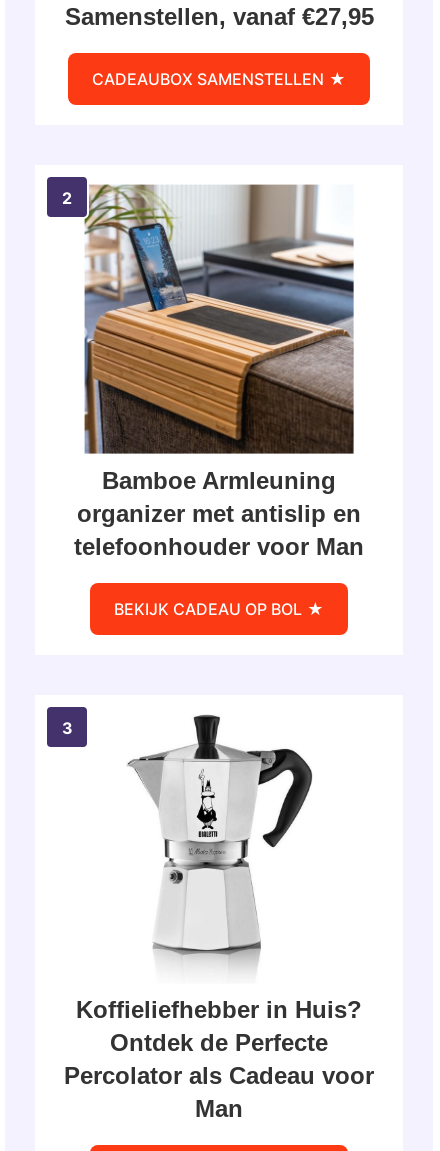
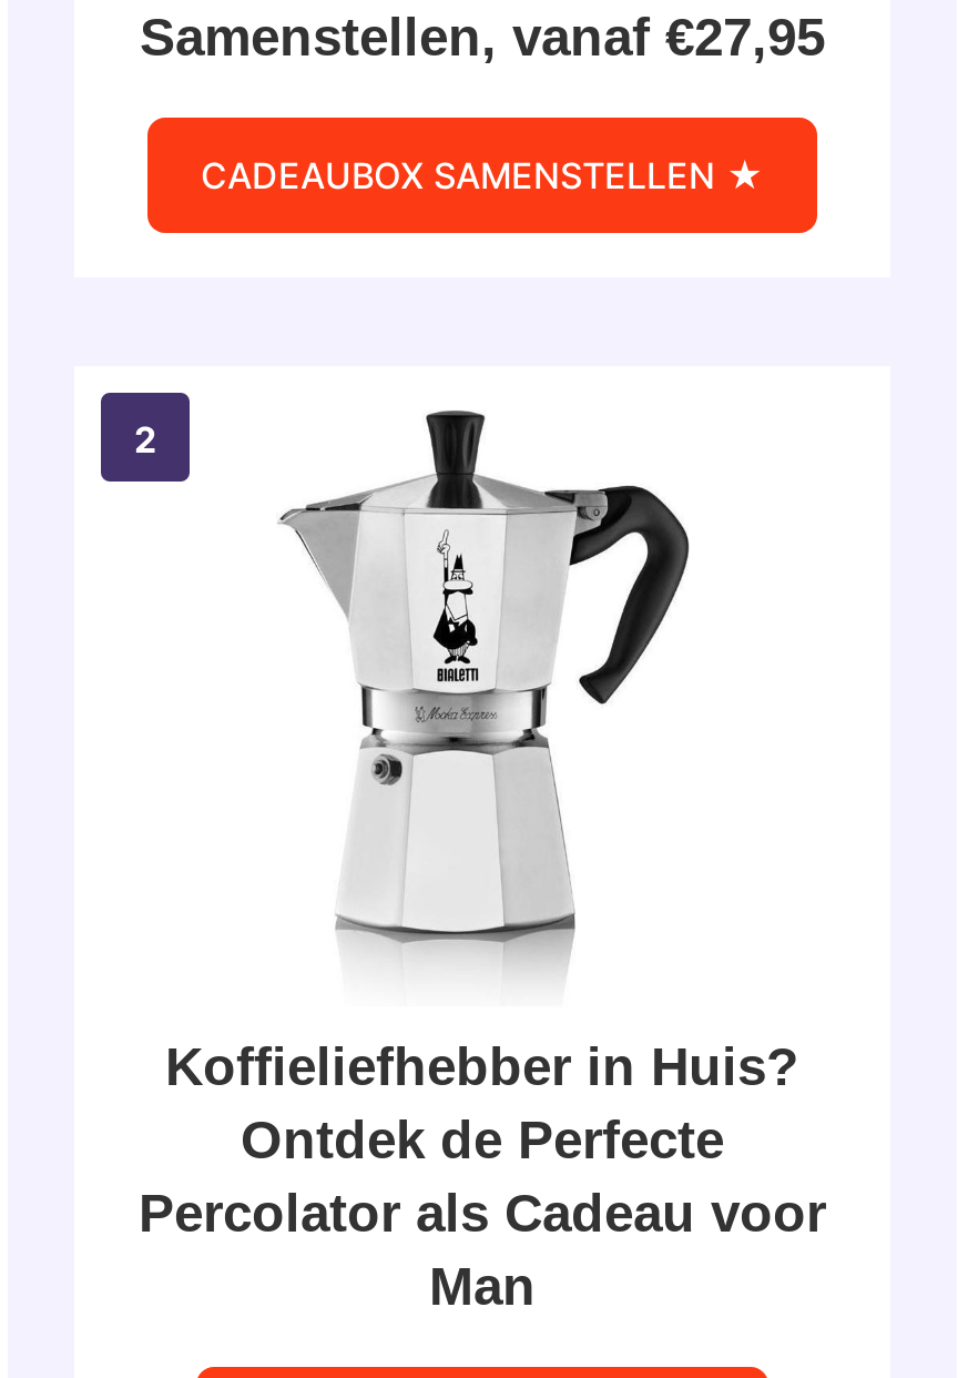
[74,183,364,619] [image] | Bamboe Armleuning | organizer met antislip en | telefoonhouder voor Man | BEKIJK CADEAU OP BOL -> none

